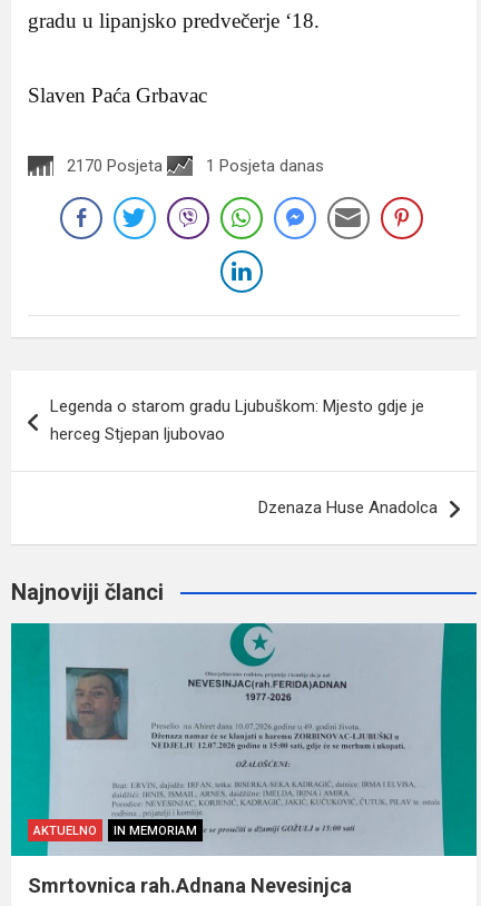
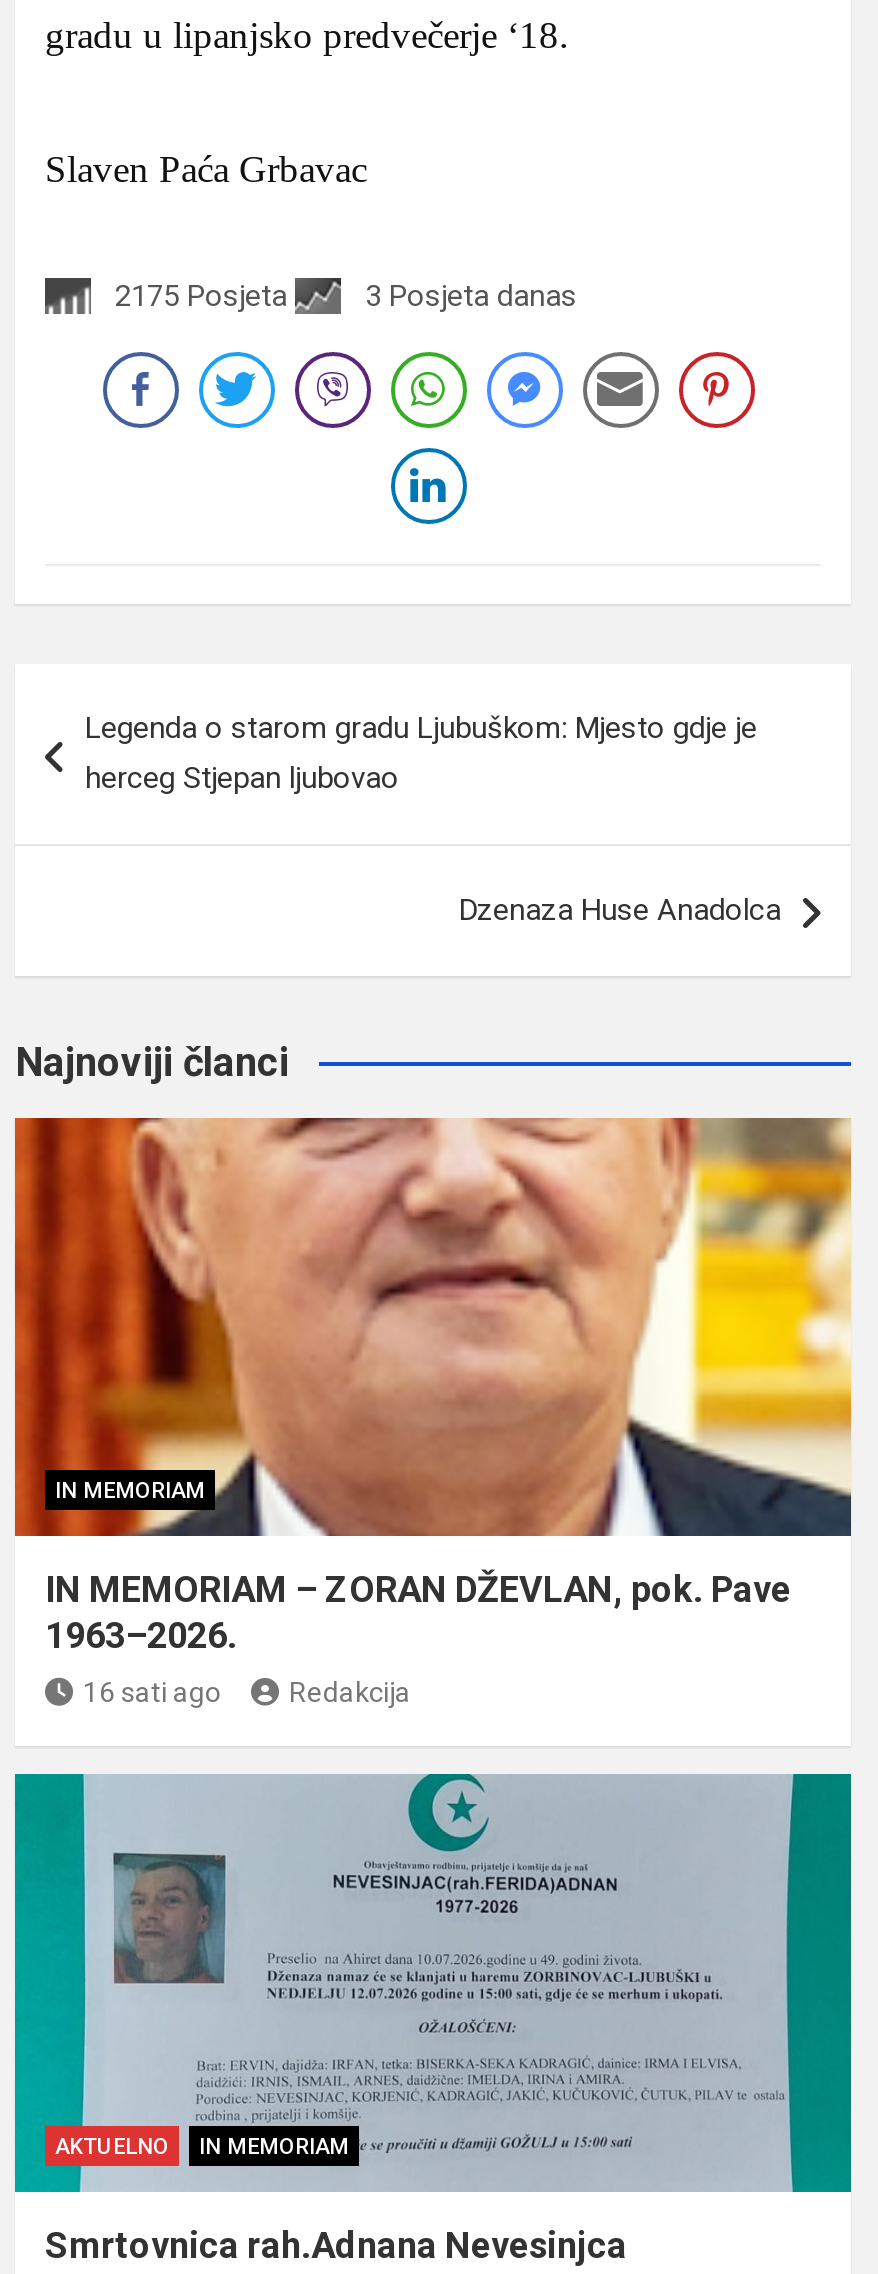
[67,155,163,176] 2170 Posjeta -> [115,277,287,313] 2175 Posjeta
[206,155,324,176] 1 Posjeta danas -> [365,277,577,313] 3 Posjeta danas
none -> [13,1116,853,1707] [image] | IN MEMORIAM | IN MEMORIAM – ZORAN DŽEVLAN, pok. Pave | 1963–2026. | 16 sati ago | Redakcija

